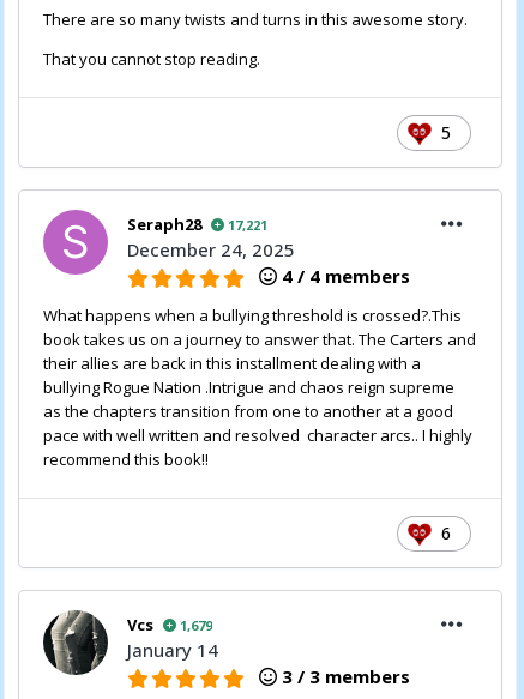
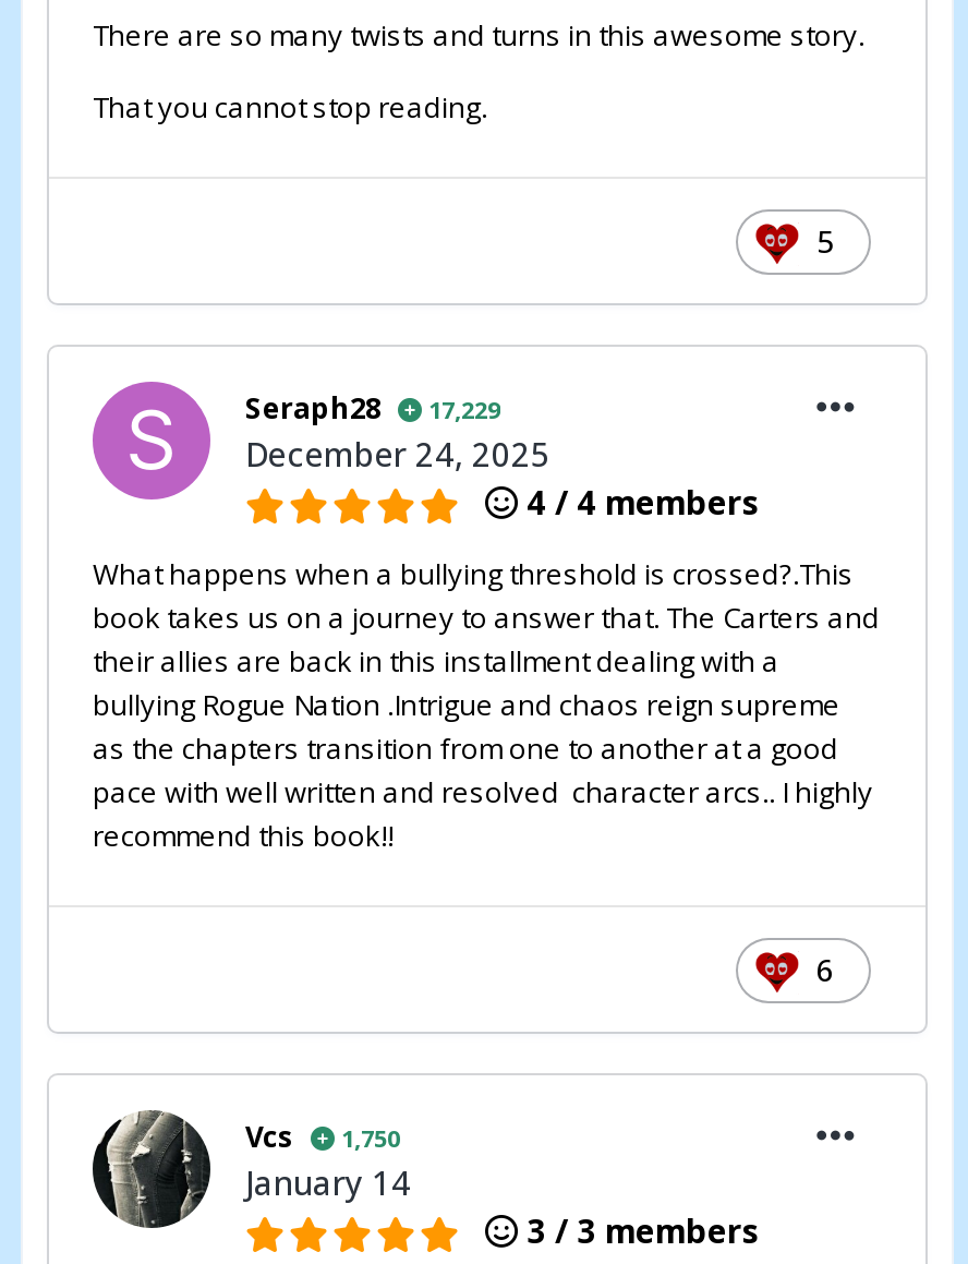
[127,214,267,235] Seraph28 17,221 -> [245,389,500,428] Seraph28 17,229
[127,614,212,636] Vcs 1,679 -> [245,1118,400,1157] Vcs 1,750

